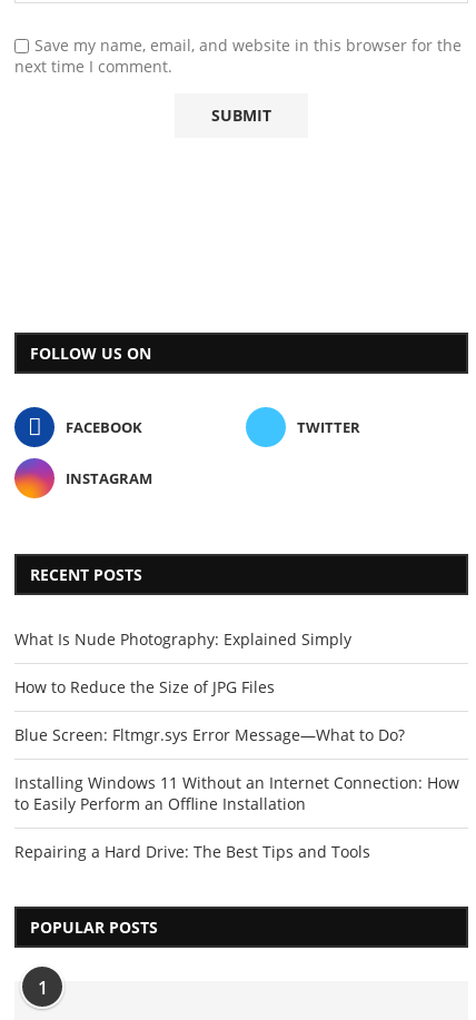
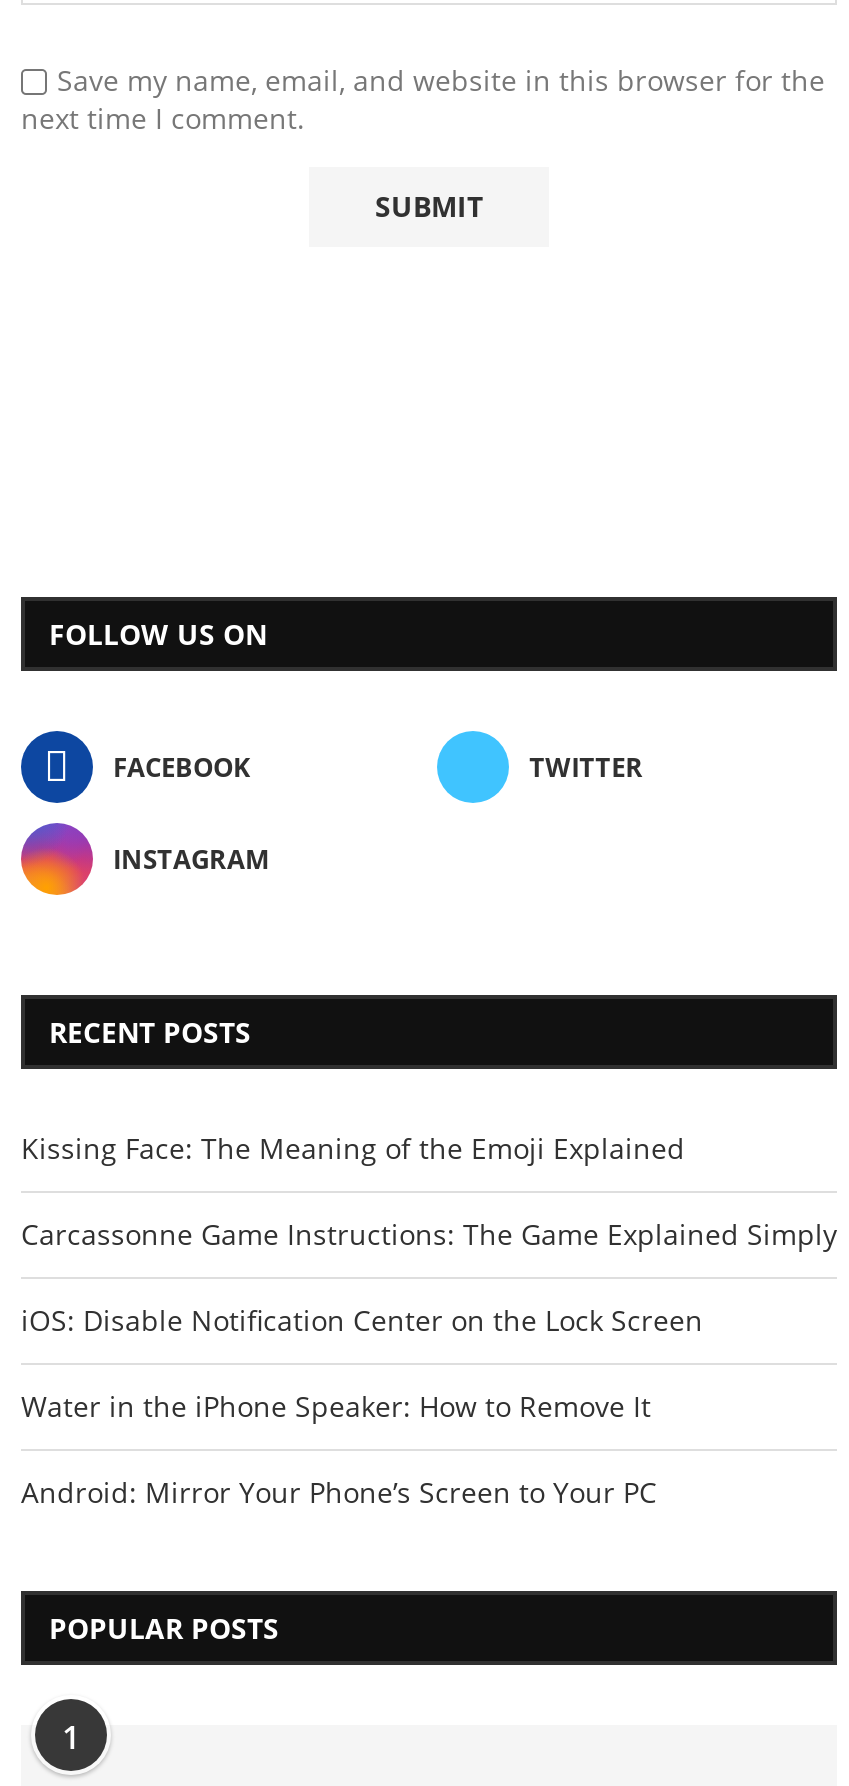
[14,628,351,649] What Is Nude Photography: Explained Simply -> [21,1128,685,1166] Kissing Face: The Meaning of the Emoji Explained
[14,676,275,697] How to Reduce the Size of JPG Files -> [21,1214,837,1252] Carcassonne Game Instructions: The Game Explained Simply
[14,724,405,745] Blue Screen: Fltmgr.sys Error Message—What to Do? -> [21,1300,703,1338] iOS: Disable Notification Center on the Lock Screen
[14,771,459,814] Installing Windows 11 Without an Internet Connection: How | to Easily Perform an Offline Installation -> [21,1386,651,1424] Water in the iPhone Speaker: How to Remove It
[14,840,370,861] Repairing a Hard Drive: The Best Tips and Tools -> [21,1472,657,1510] Android: Mirror Your Phone’s Screen to Your PC

